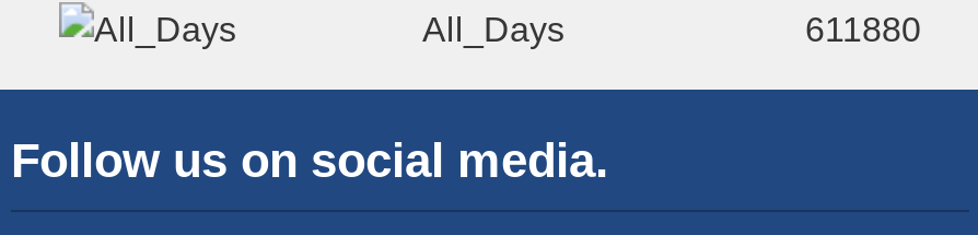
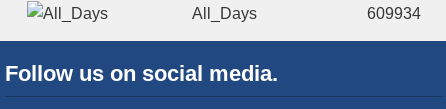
[805,10,921,48] 611880 -> [367,5,421,22] 609934

